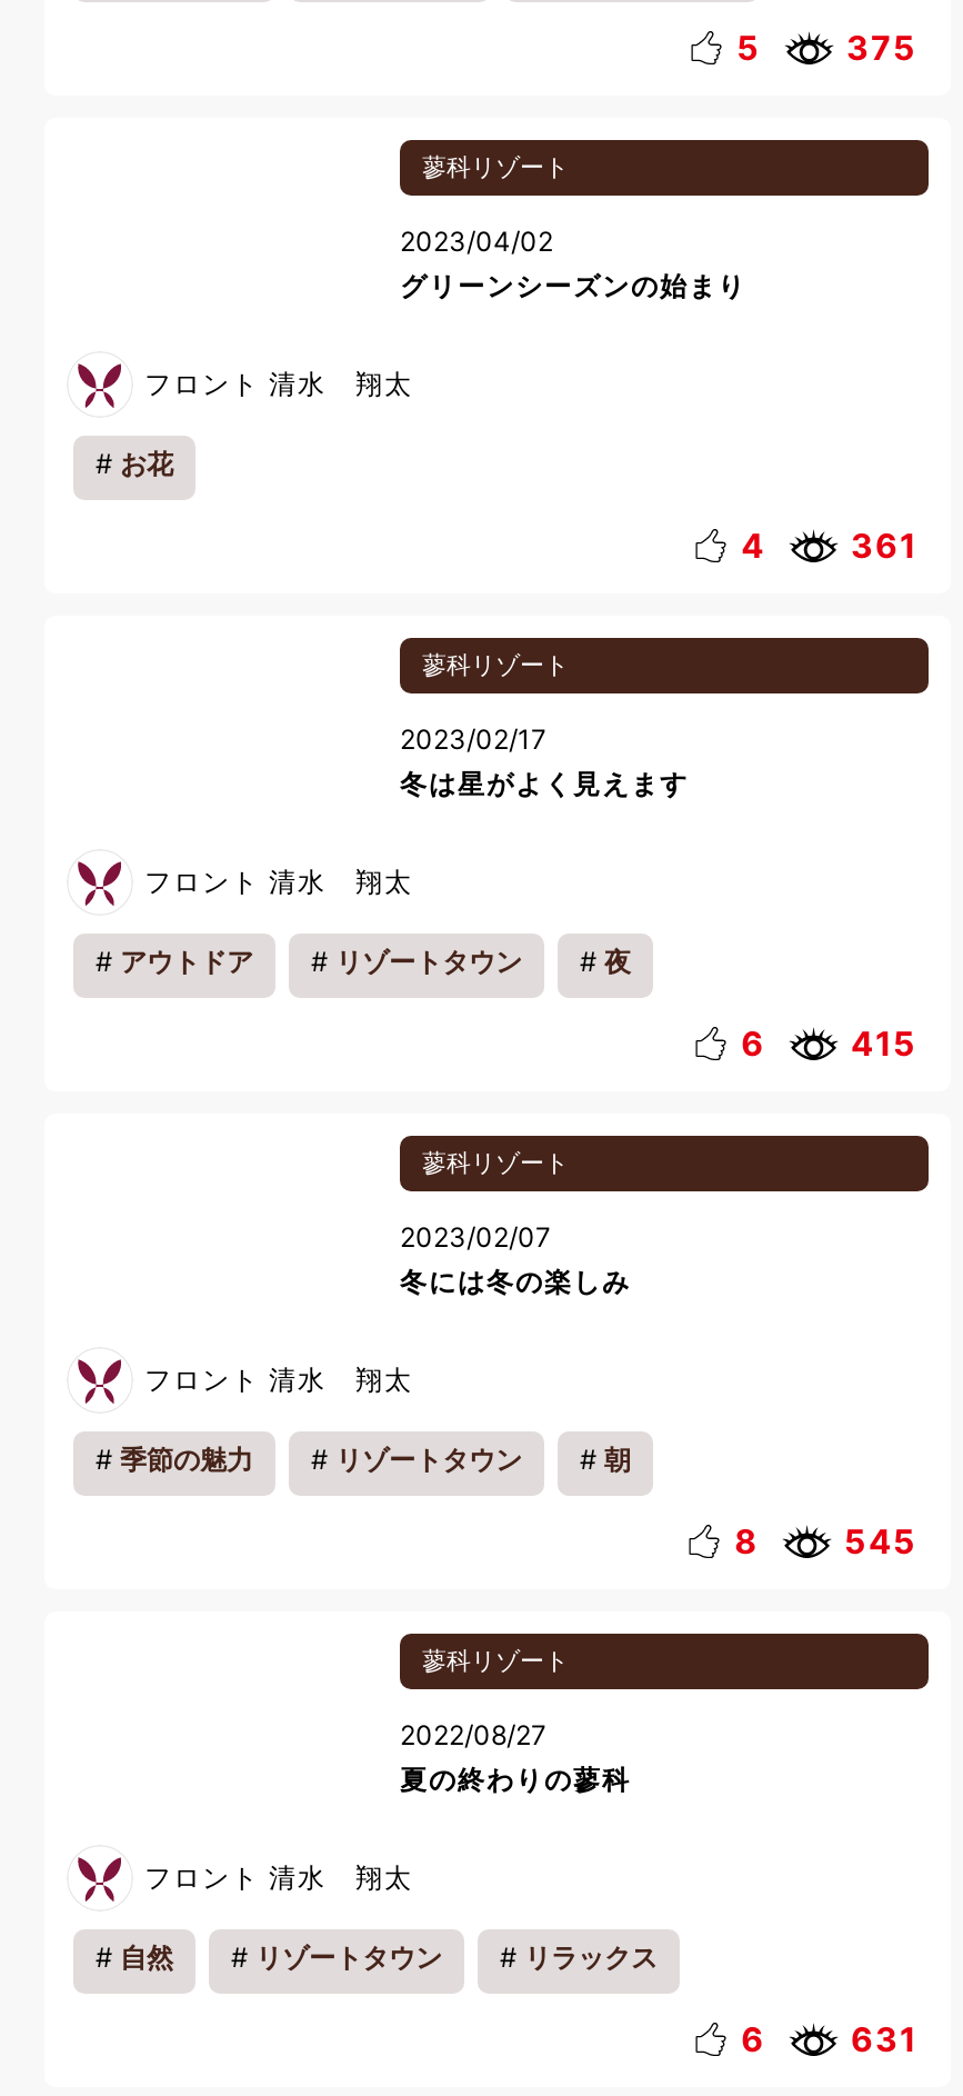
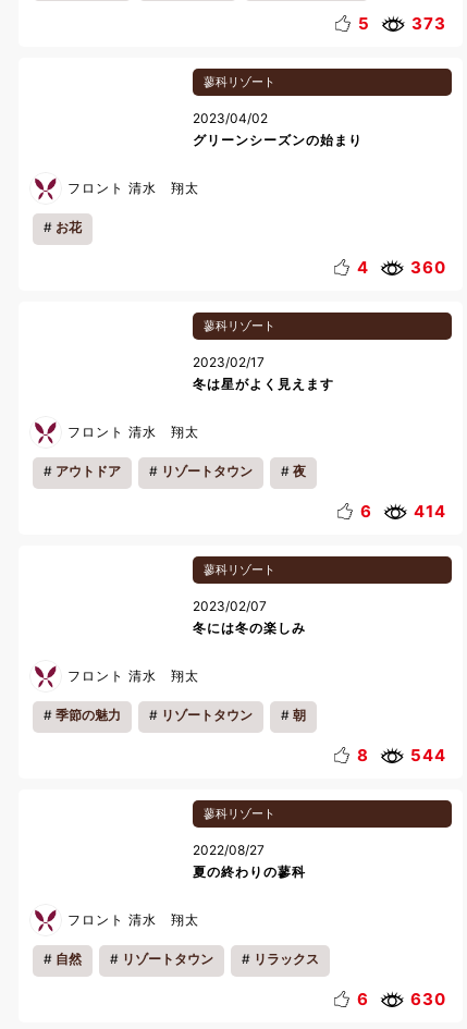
[846,27,917,69] 375 -> [411,13,446,34] 373
[851,525,917,567] 361 -> [410,257,446,278] 360
[851,1022,917,1065] 415 -> [414,501,446,522] 414
[844,1520,917,1563] 545 -> [410,745,446,765] 544
[851,2018,917,2060] 631 -> [410,989,446,1009] 630

